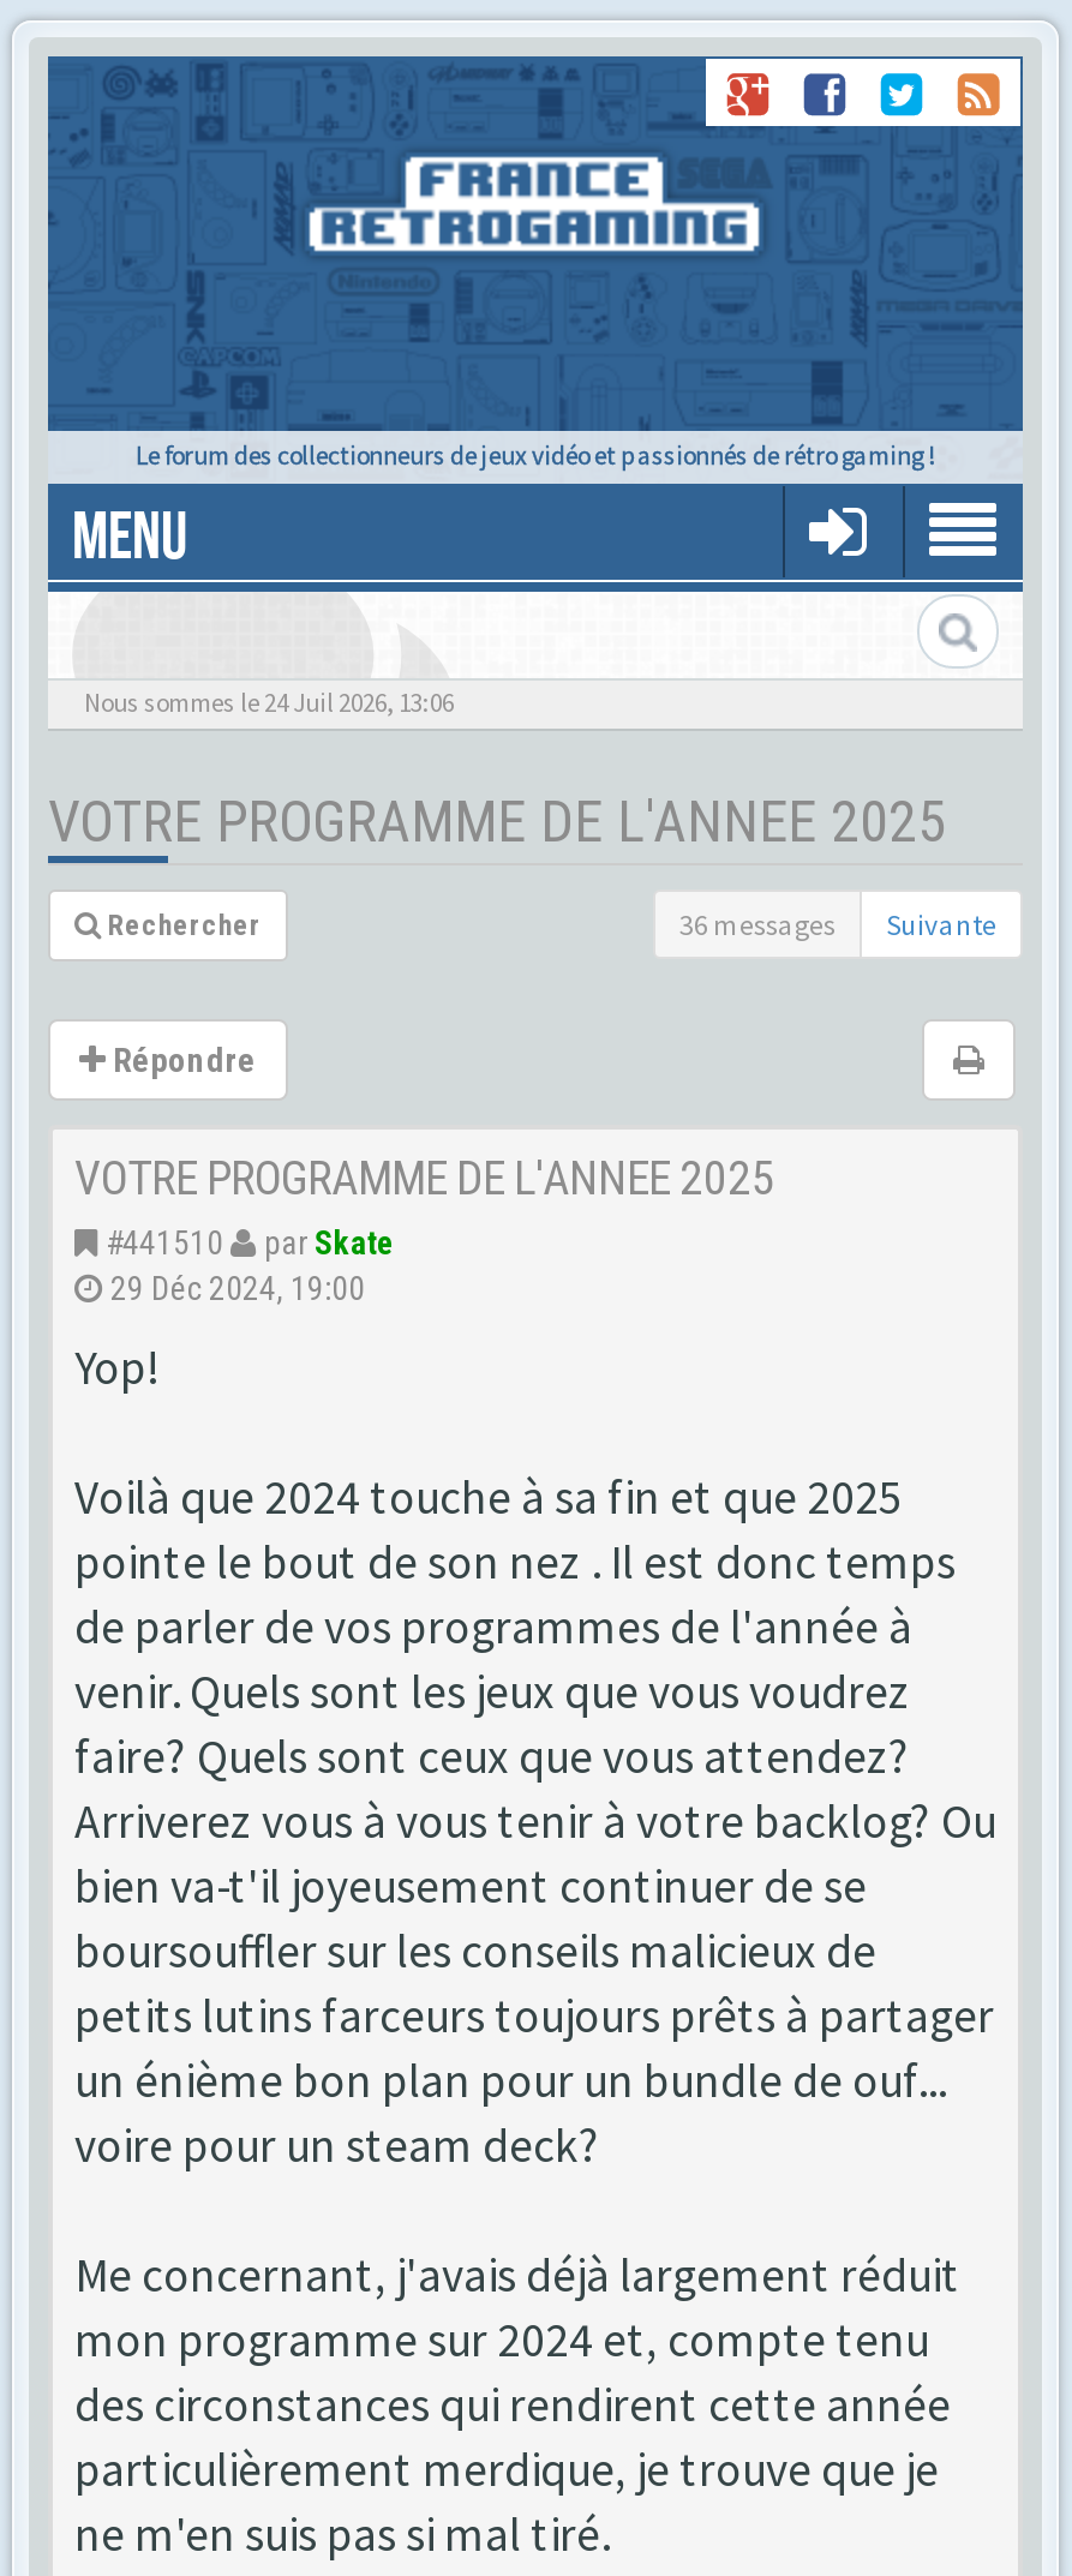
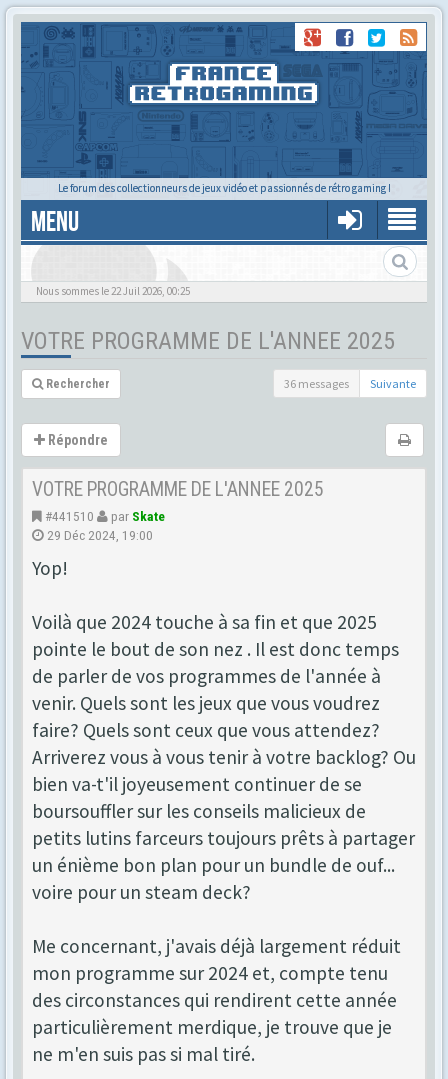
[84,685,454,719] Nous sommes le 24 Juil 2026, 13:06 -> [36,284,190,298] Nous sommes le 22 Juil 2026, 00:25

